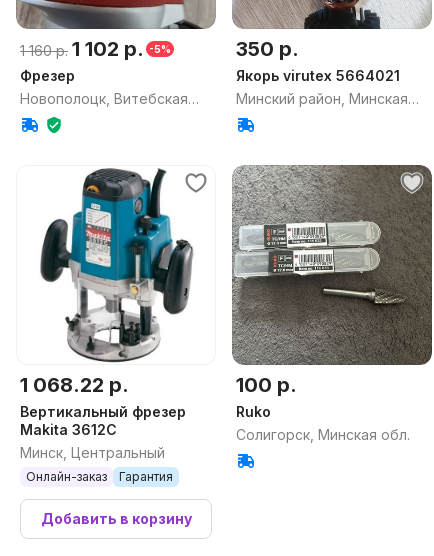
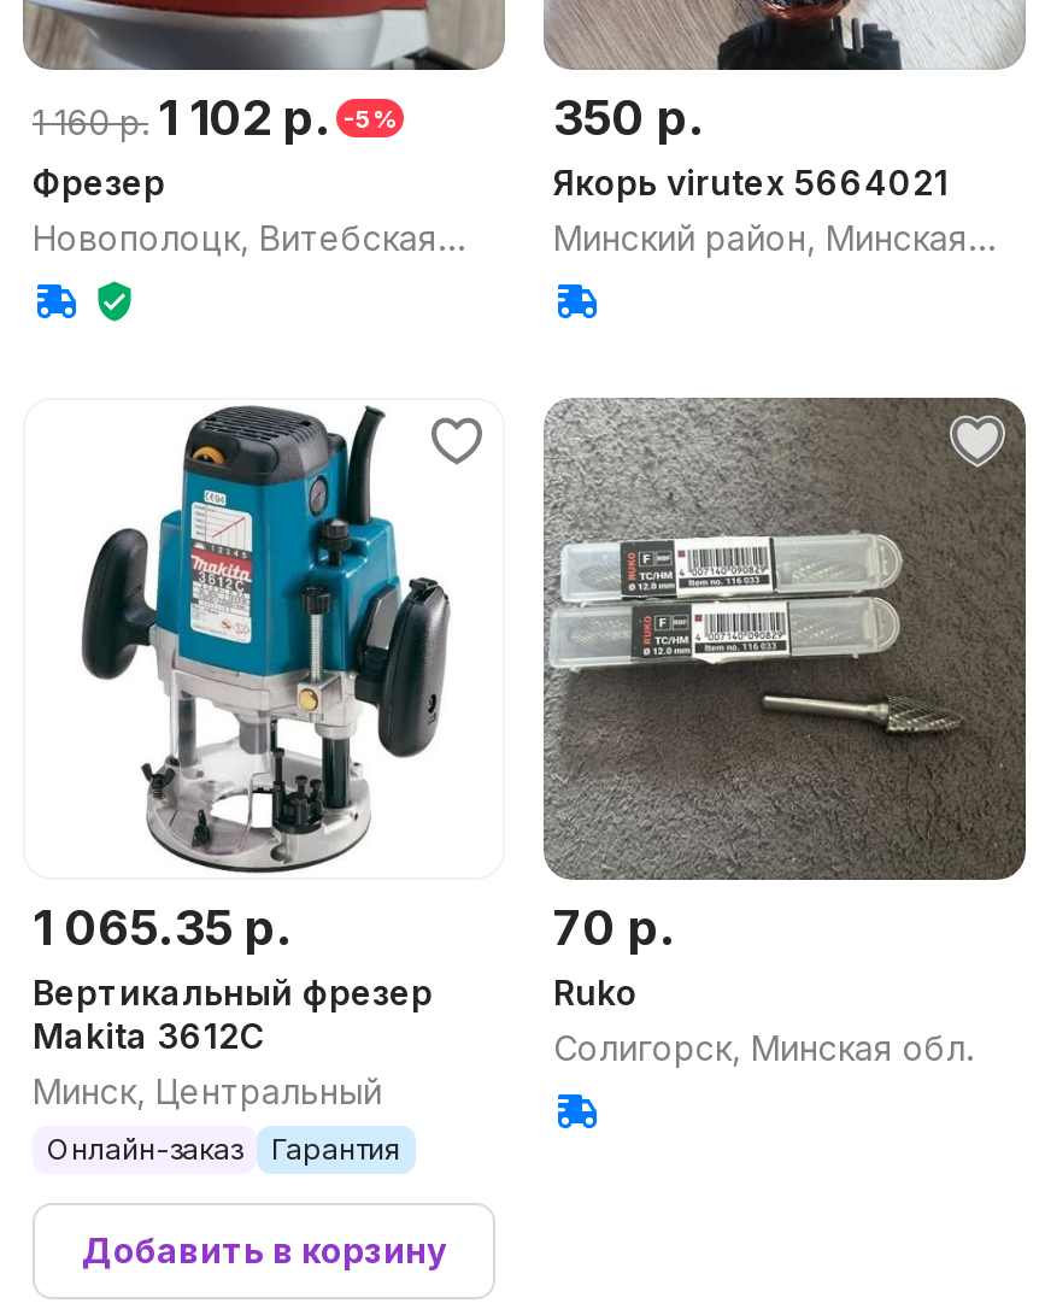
[20,373,129,397] 1 068.22 р. -> [33,899,293,957] 1 065.35 р.
[236,373,297,397] 100 р. -> [553,899,676,957] 70 р.

